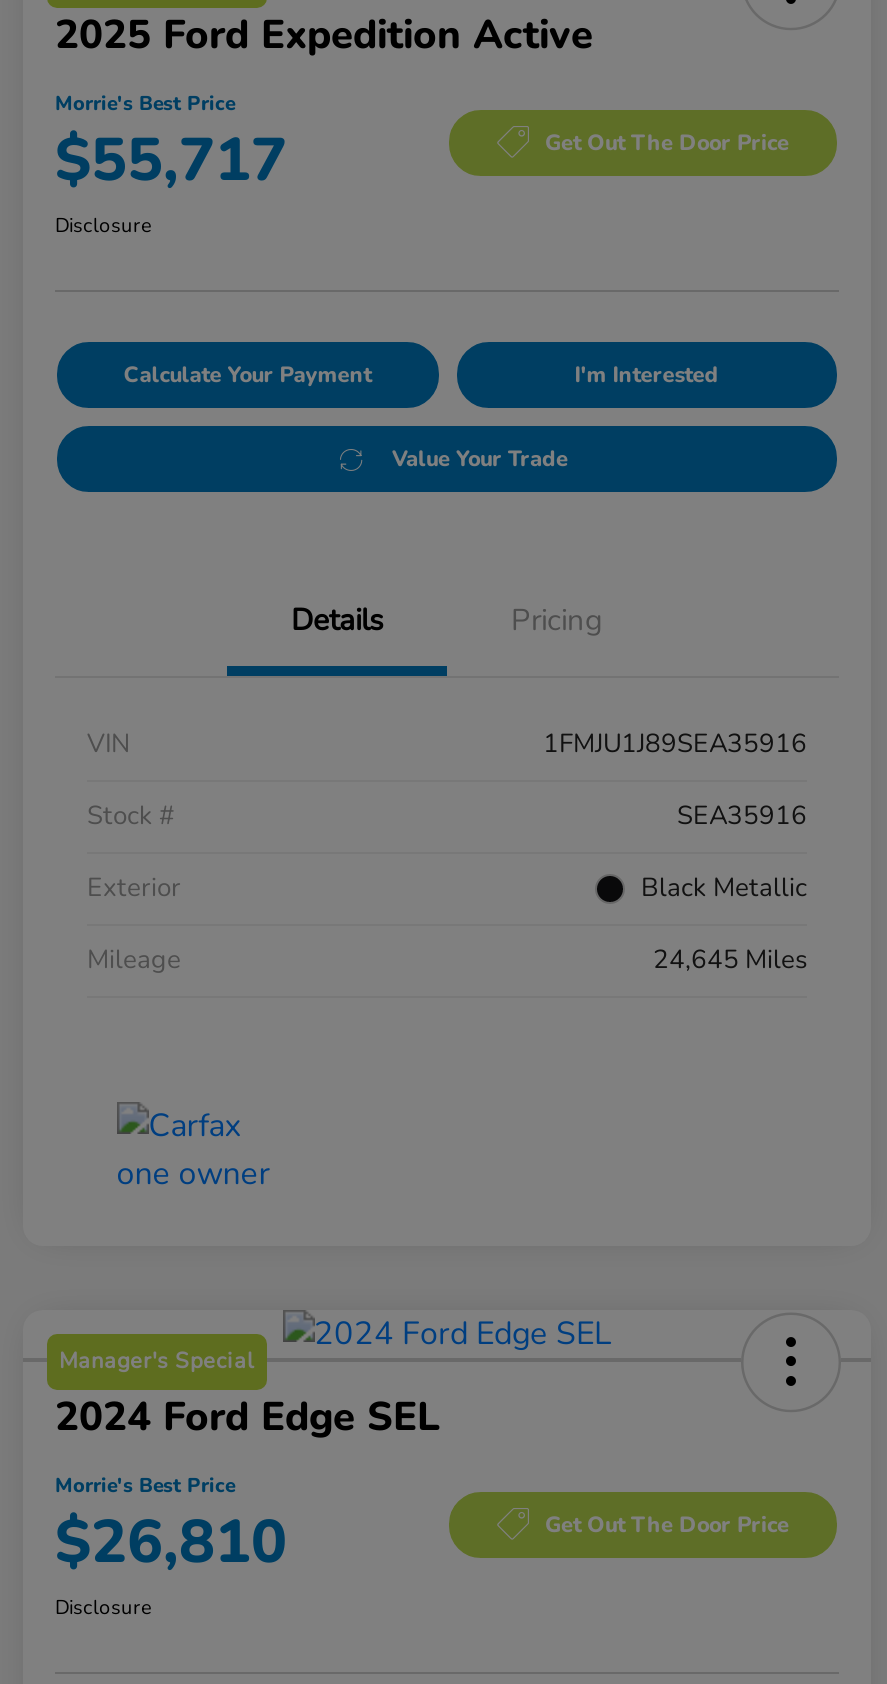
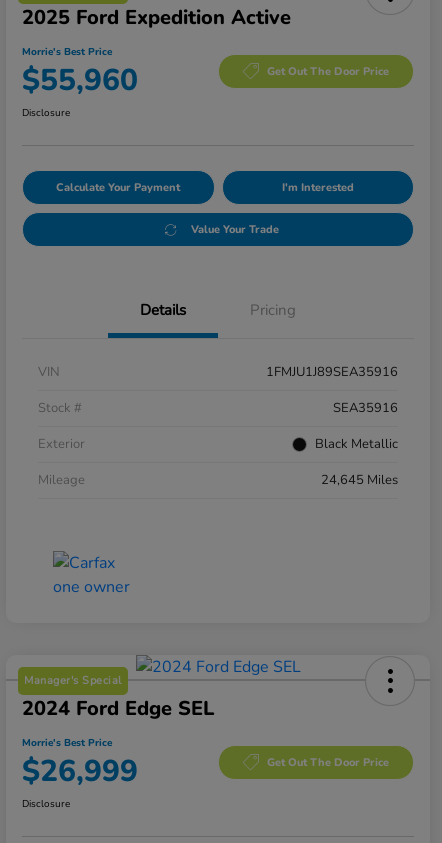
[55,120,287,202] $55,717 -> [22,60,138,101] $55,960
[55,1502,287,1584] $26,810 -> [22,751,138,792] $26,999

